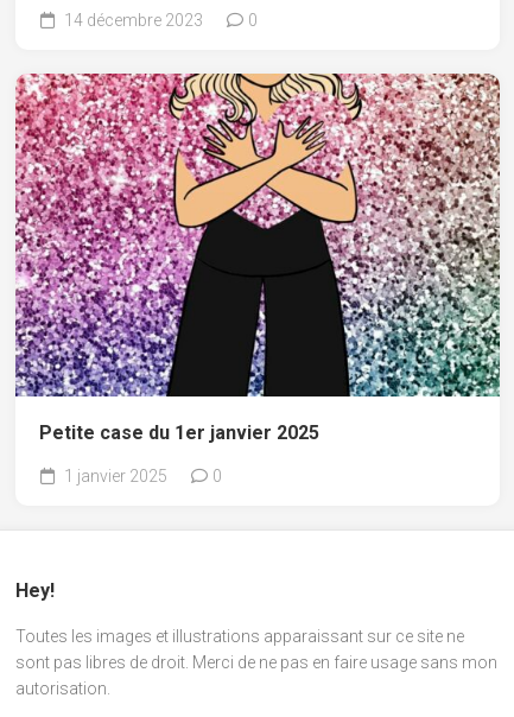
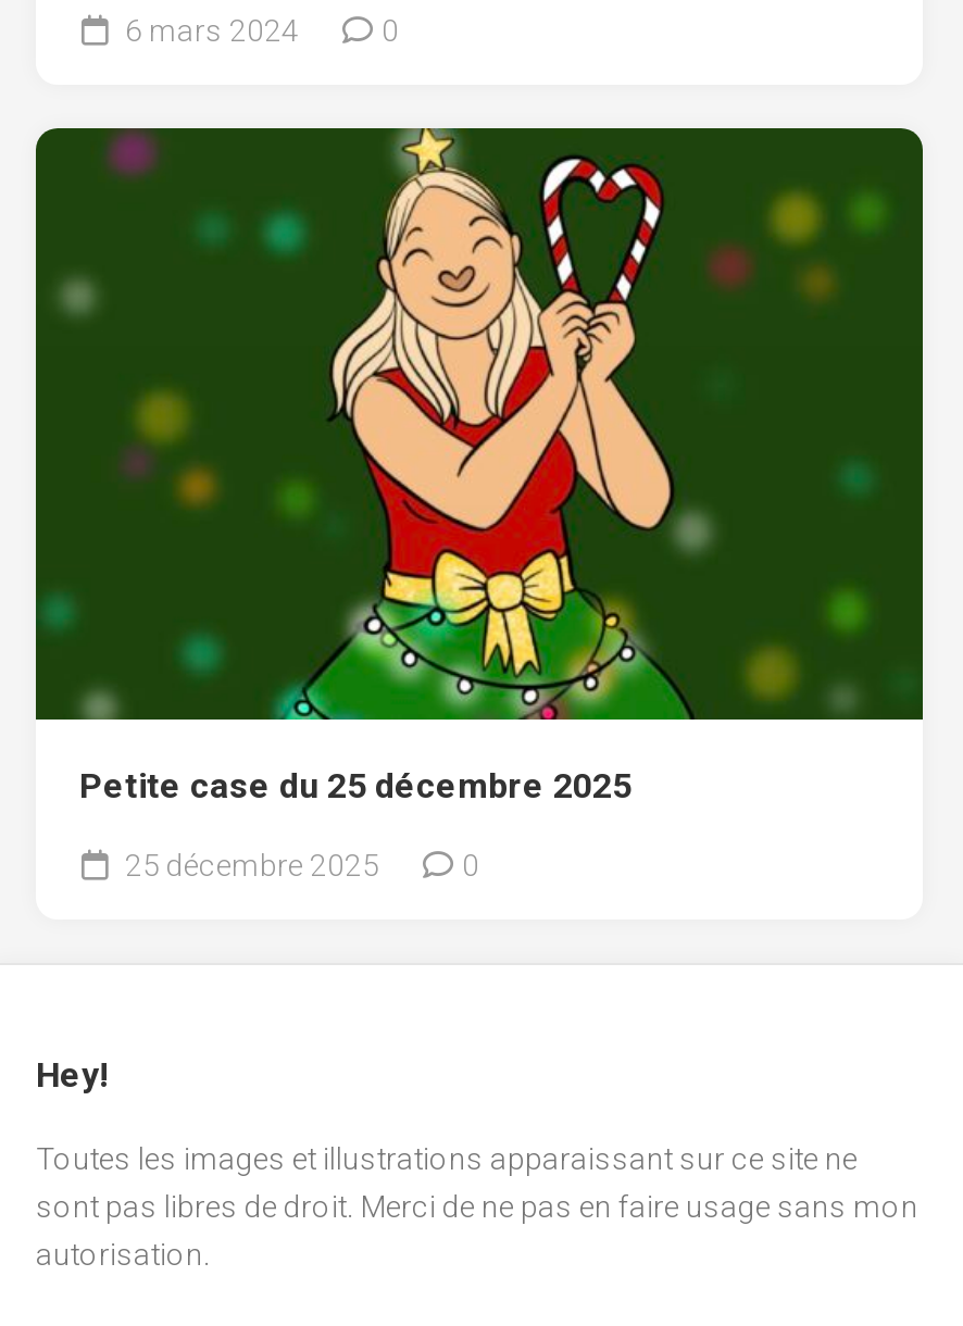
[61,11,203,30] 14 décembre 2023 -> [118,13,299,48] 6 mars 2024
[14,72,501,444] [image] | Petite case du 1er janvier 2025 -> [34,126,925,807] [image] | Petite case du 25 décembre 2025
[61,467,167,486] 1 janvier 2025 -> [118,848,379,883] 25 décembre 2025

